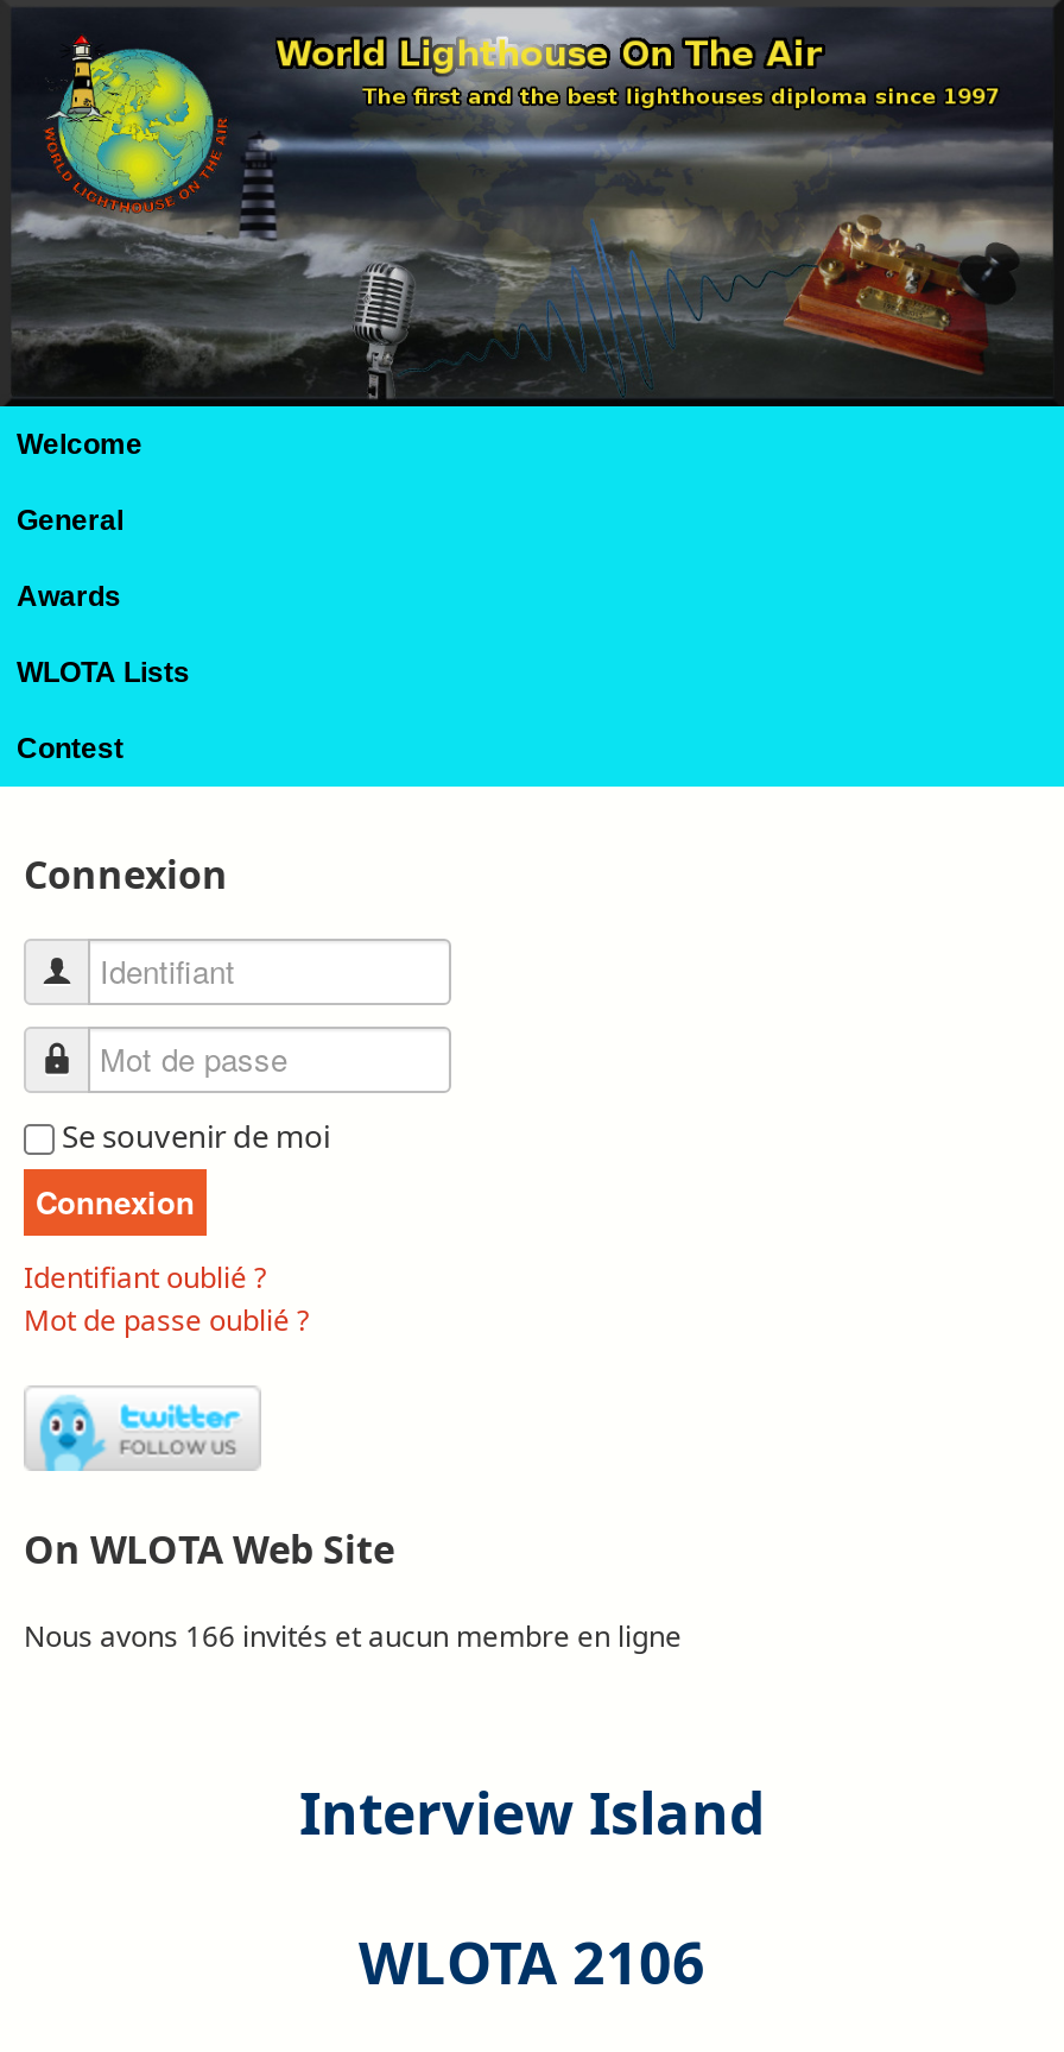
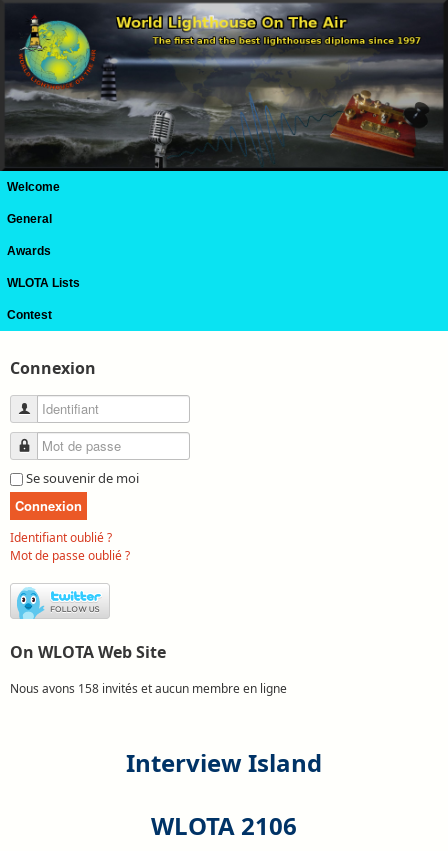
[24,1616,682,1657] Nous avons 166 invités et aucun membre en ligne -> [10,680,287,697] Nous avons 158 invités et aucun membre en ligne

